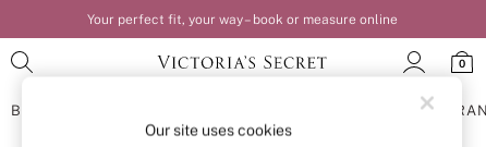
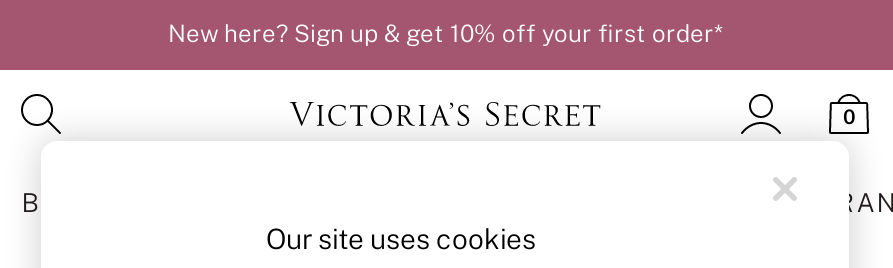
[87,11,397,26] Your perfect fit, your way – book or measure online -> [168,20,722,48] New here? Sign up & get 10% off your first order*

